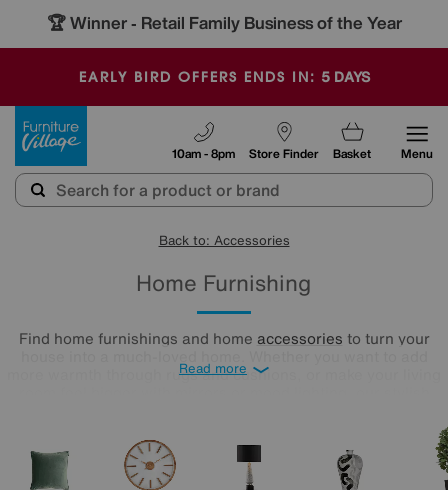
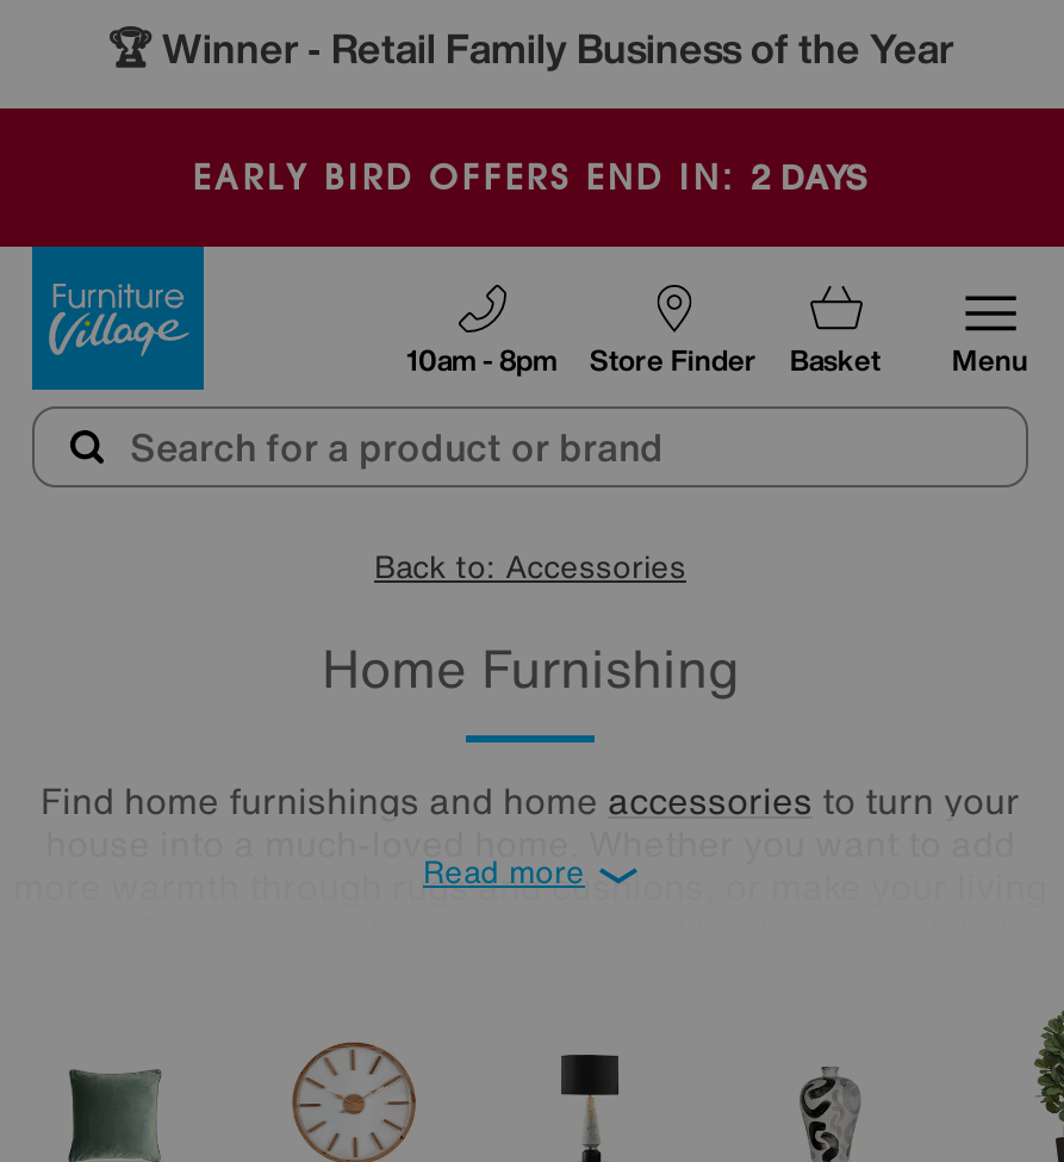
[78,66,369,87] EARLY BIRD OFFERS ENDS IN: 5 DAYS -> [194,151,866,201] EARLY BIRD OFFERS END IN: 2 DAYS

